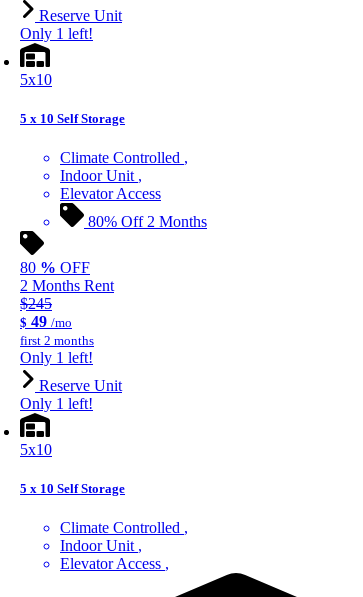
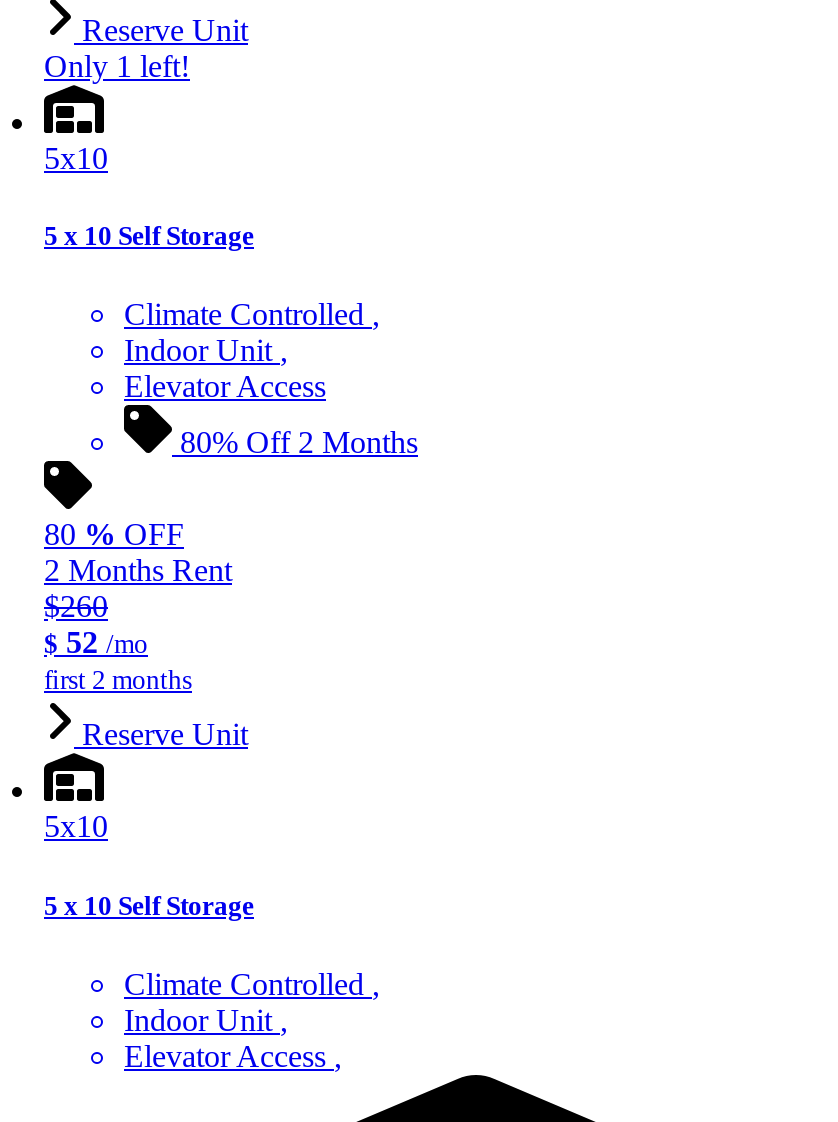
[20,295,52,312] $245 -> [44,590,108,624] $260
[20,313,72,330] $ 49 /mo -> [44,626,148,660] $ 52 /mo
[20,349,93,366] Only 1 left! -> none
[20,395,93,412] Only 1 left! -> none

